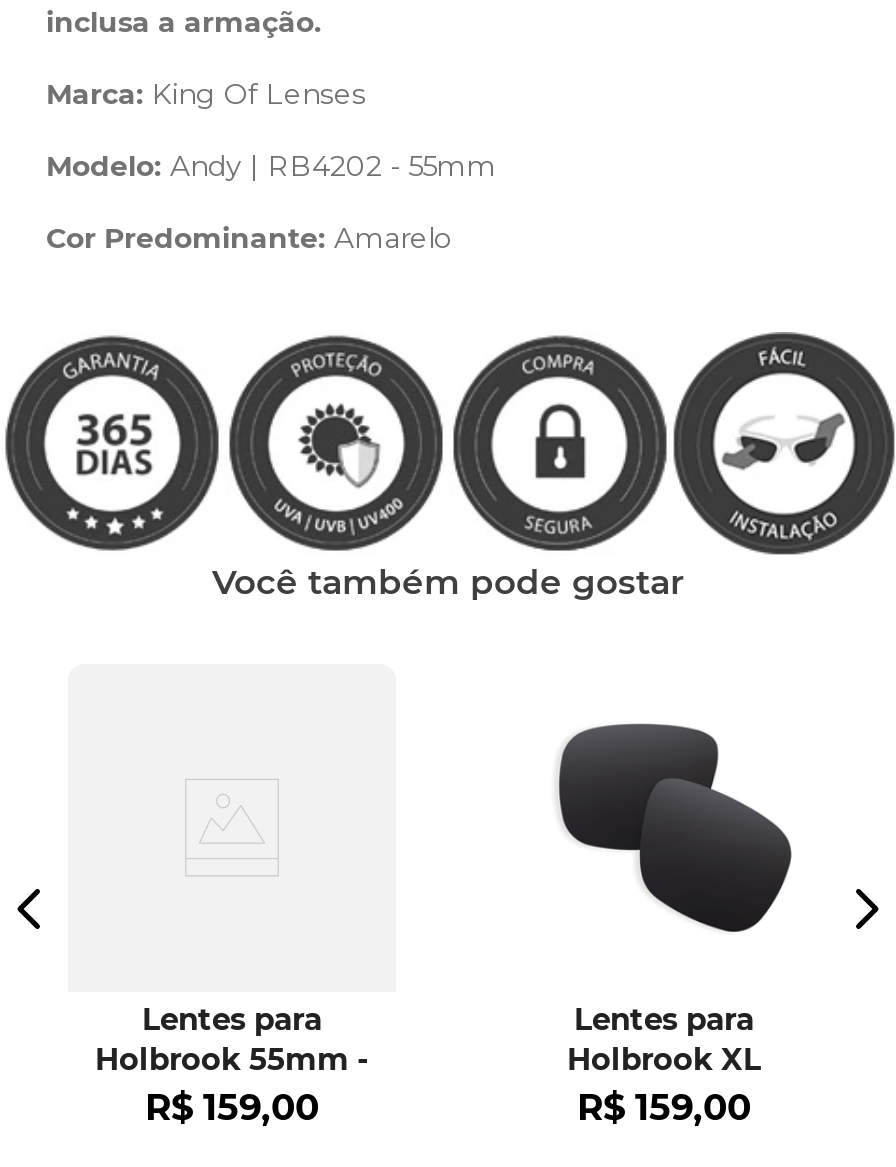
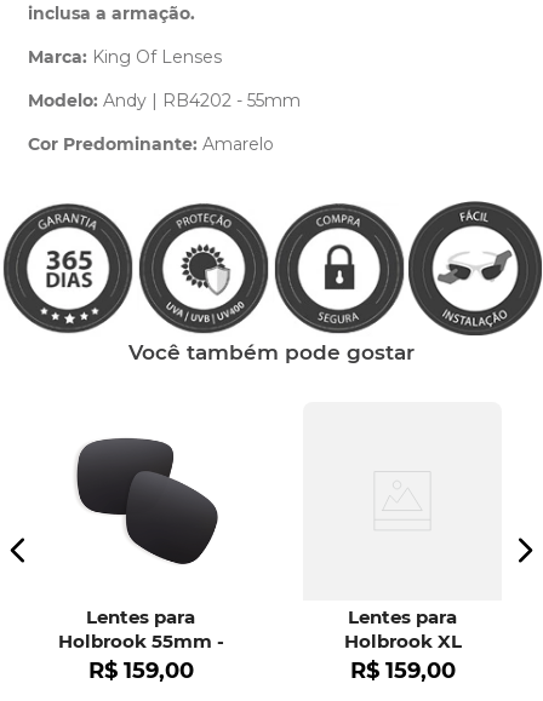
none -> [75,437,219,565] [image]
[556,722,794,934] [image] -> none

